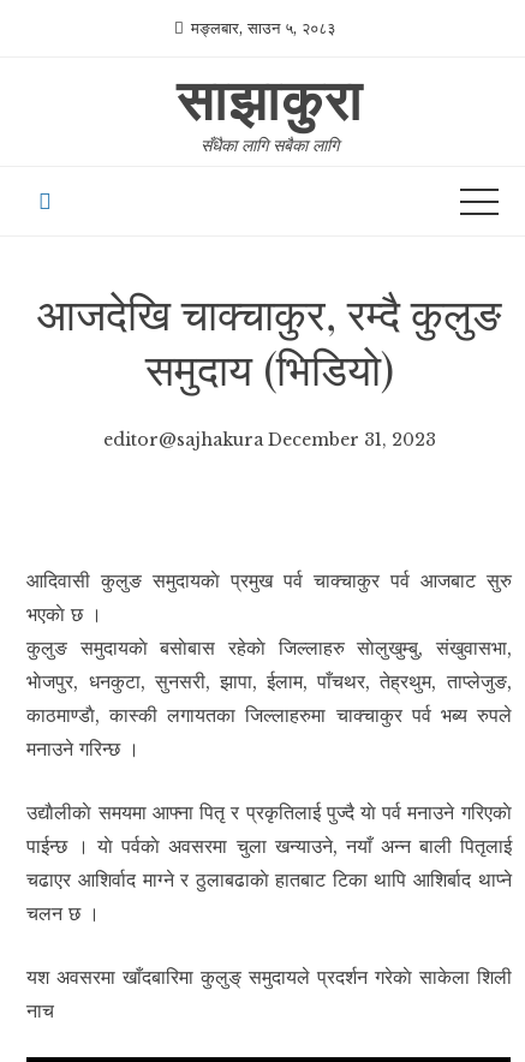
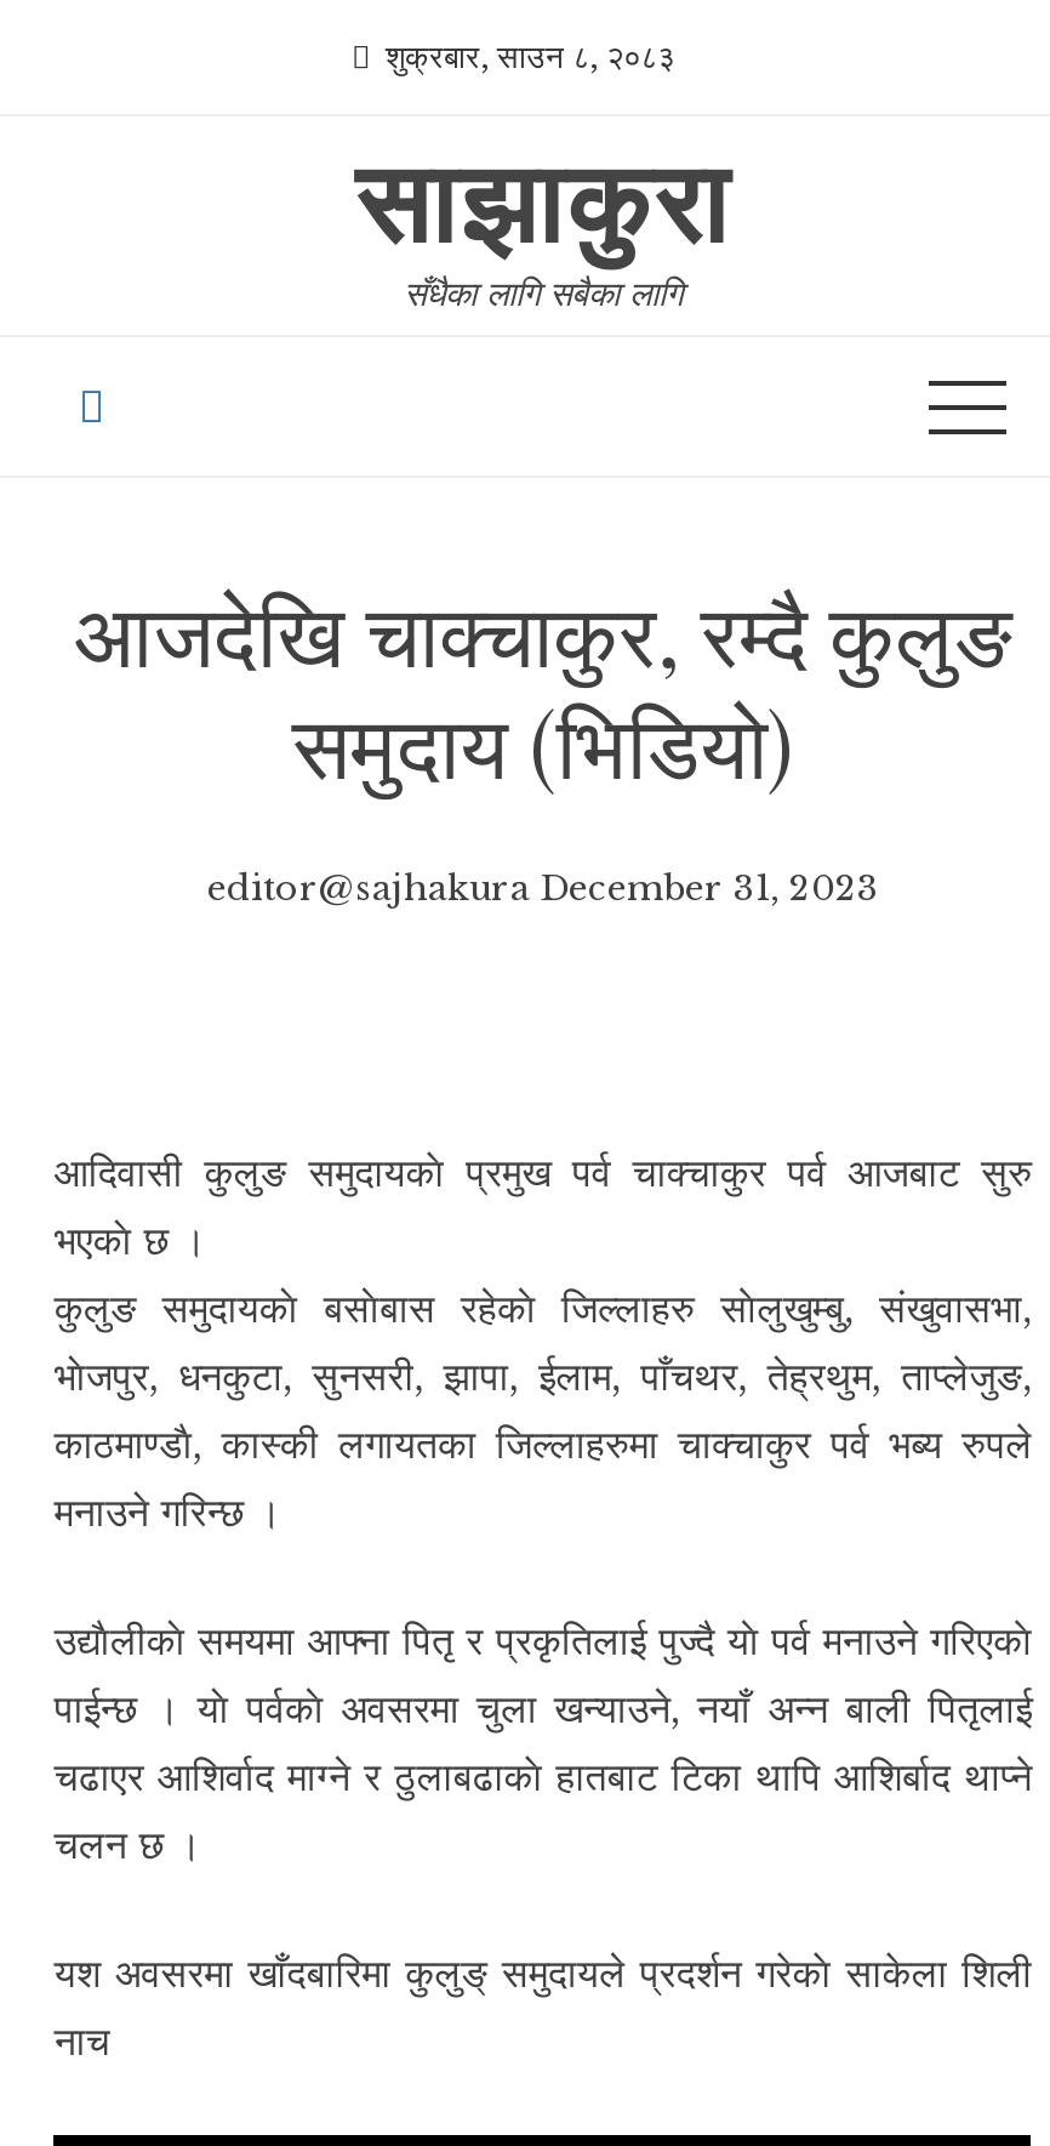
[190,18,335,38] मङ्लबार, साउन ५, २०८३ -> [386,36,674,78] शुक्रबार, साउन ८, २०८३

